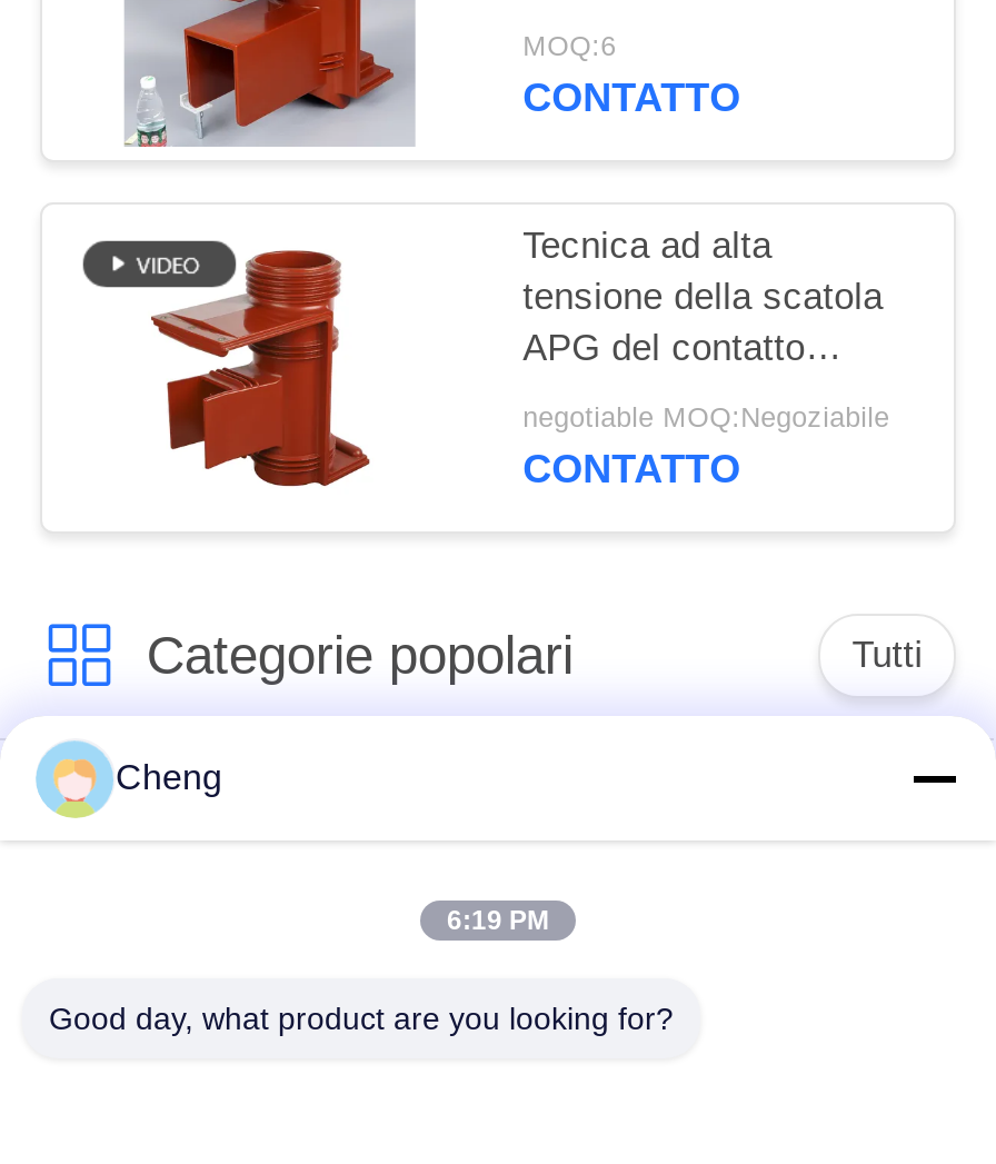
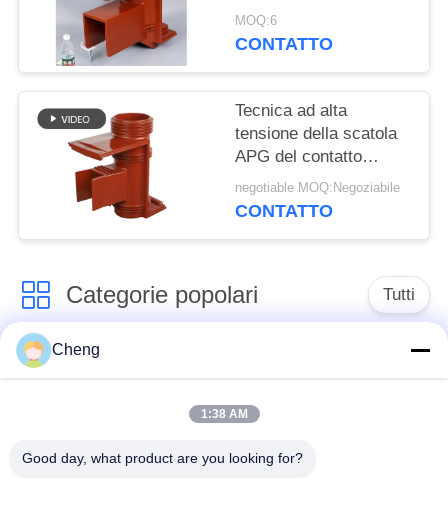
[447,905,549,936] 6:19 PM -> [200,407,247,421] 1:38 AM

